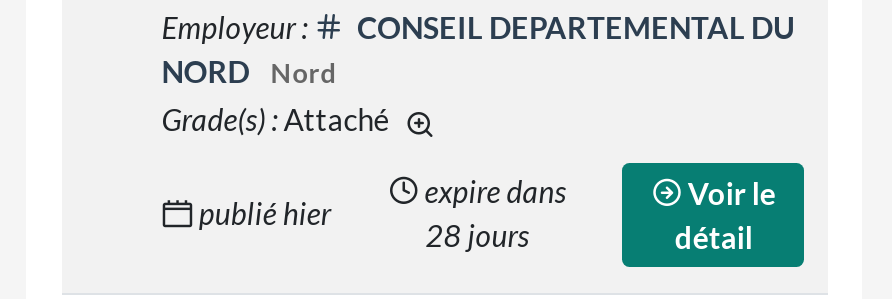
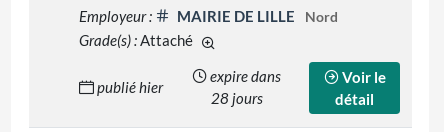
[162,9,795,89] CONSEIL DEPARTEMENTAL DU | NORD Nord -> [173,7,338,25] MAIRIE DE LILLE Nord

